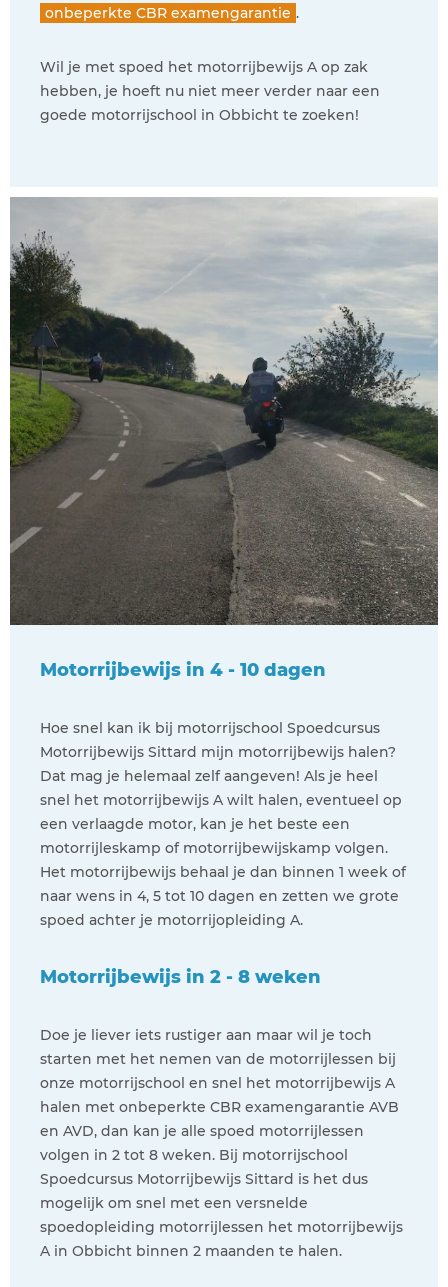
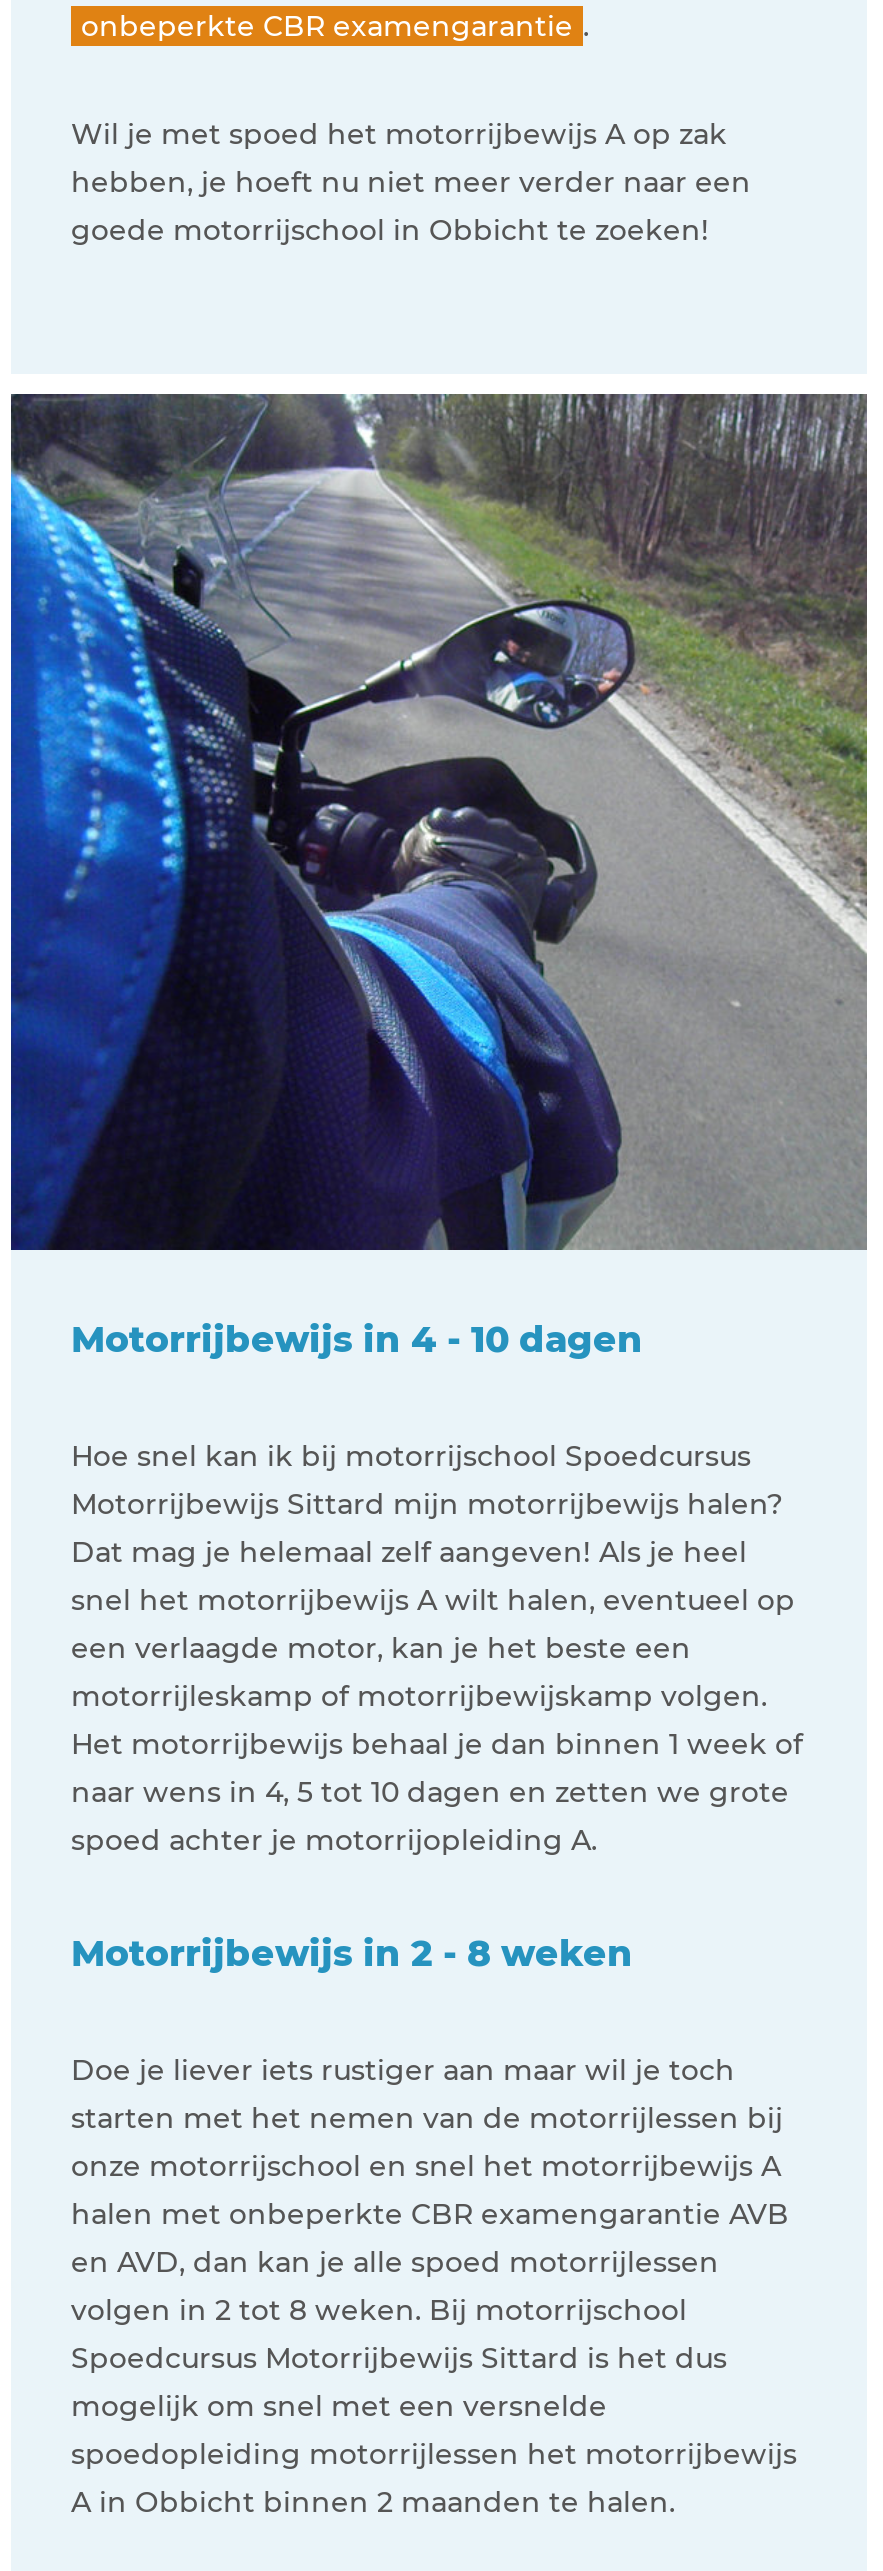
[9,197,439,626] [image] -> [9,392,869,1250] [image]

